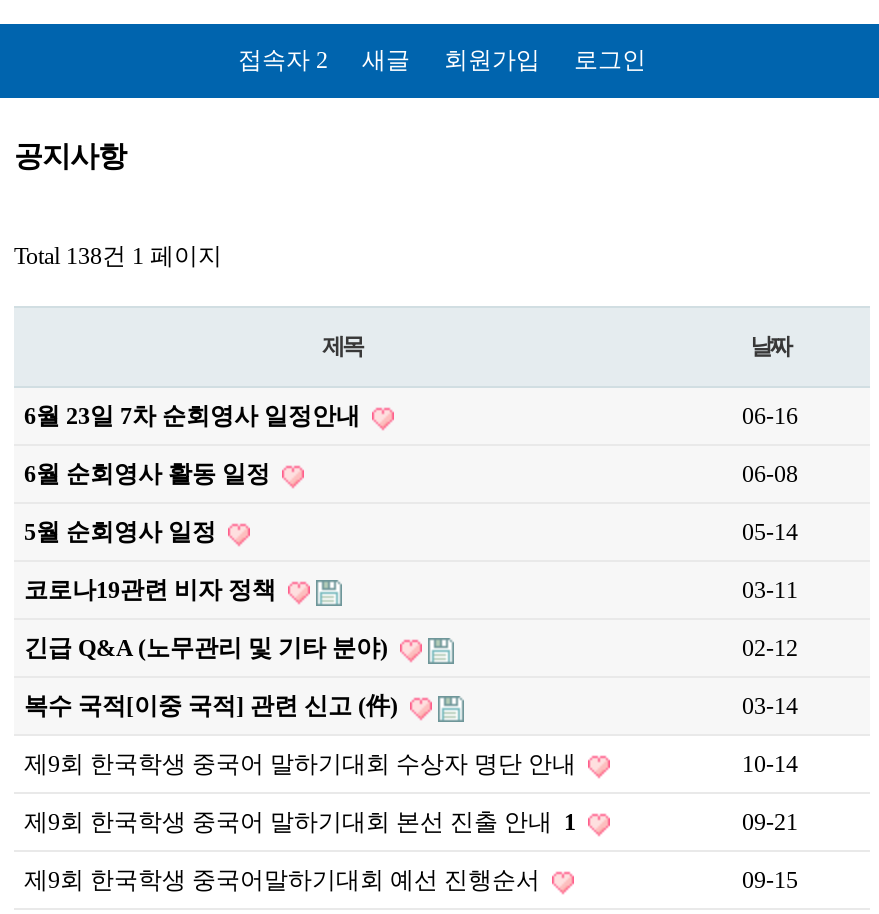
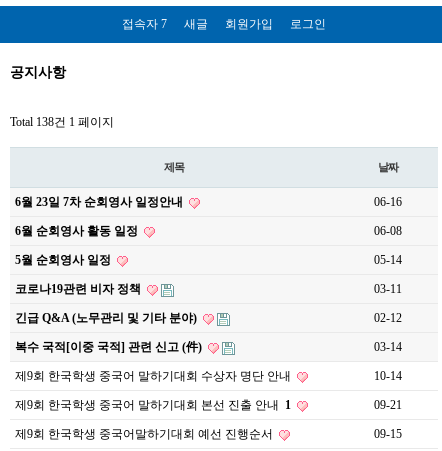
[238,46,328,74] 접속자 2 -> [122,17,167,31] 접속자 7

